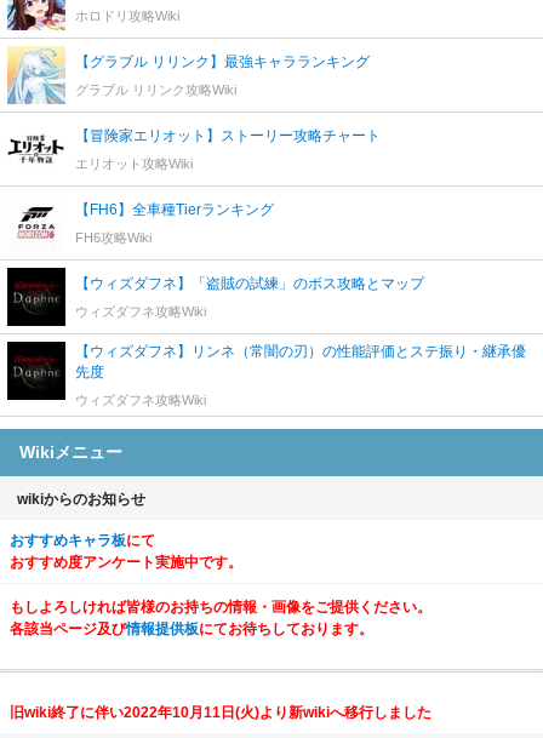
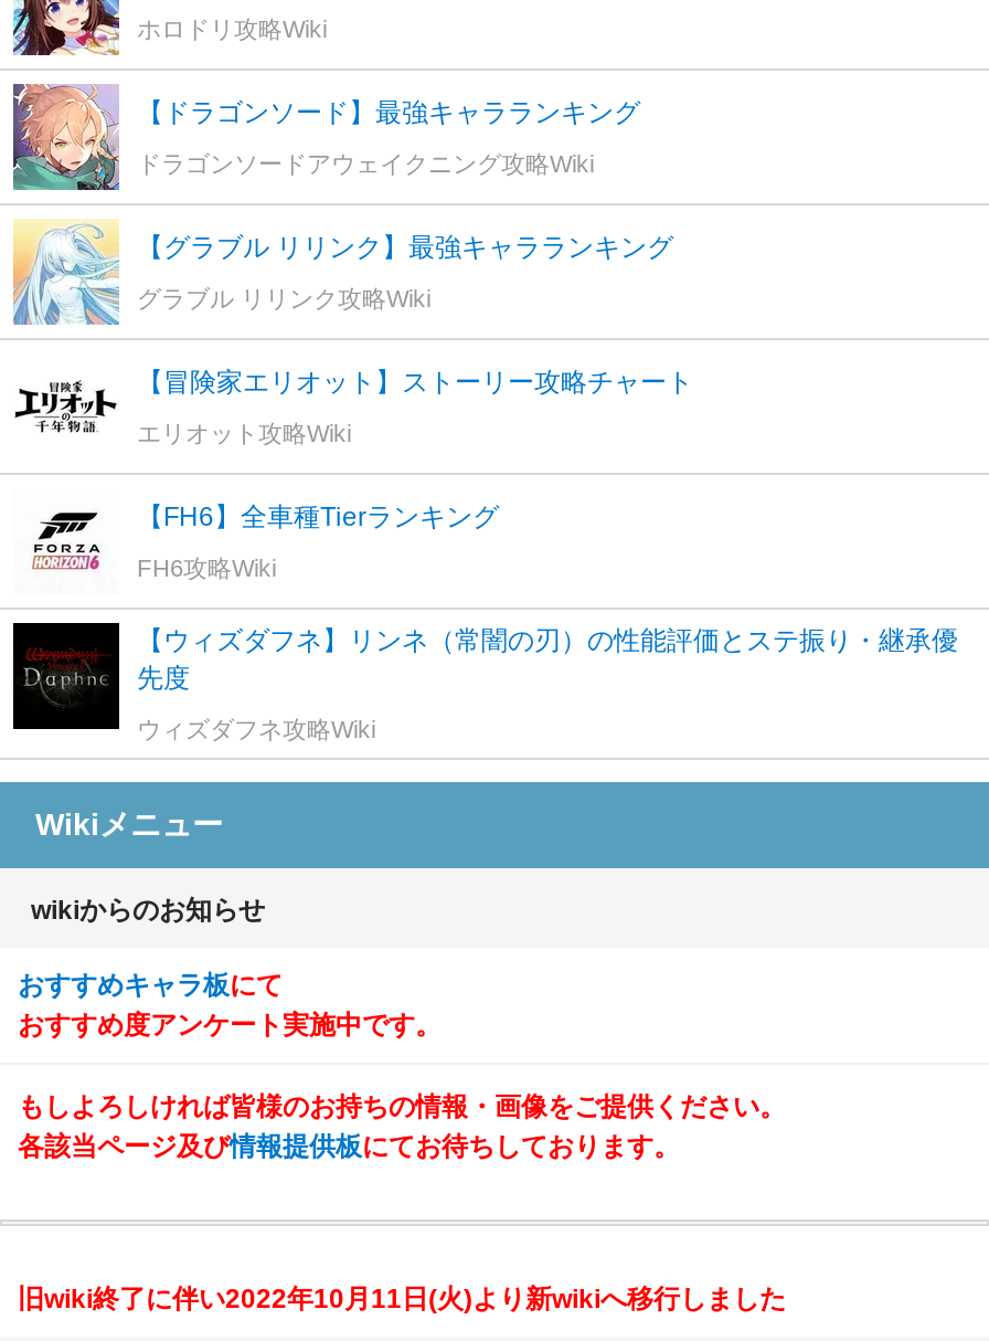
none -> [11,84,640,192] [image] | 【ドラゴンソード】最強キャラランキング | ドラゴンソードアウェイクニング攻略Wiki
moved [5,46,381,245] -> [9,219,693,581]: [image] | 【グラブル リリンク】最強キャラランキング | グラブル リリンク攻略Wiki | 【冒険家エリオット】ストーリー攻略チャート | エリオット攻略Wiki | 【FH6】全車種Tierランキング | FH6攻略Wiki
[75,275,424,318] 【ウィズダフネ】「盗賊の試練」のボス攻略とマップ | ウィズダフネ攻略Wiki -> none

